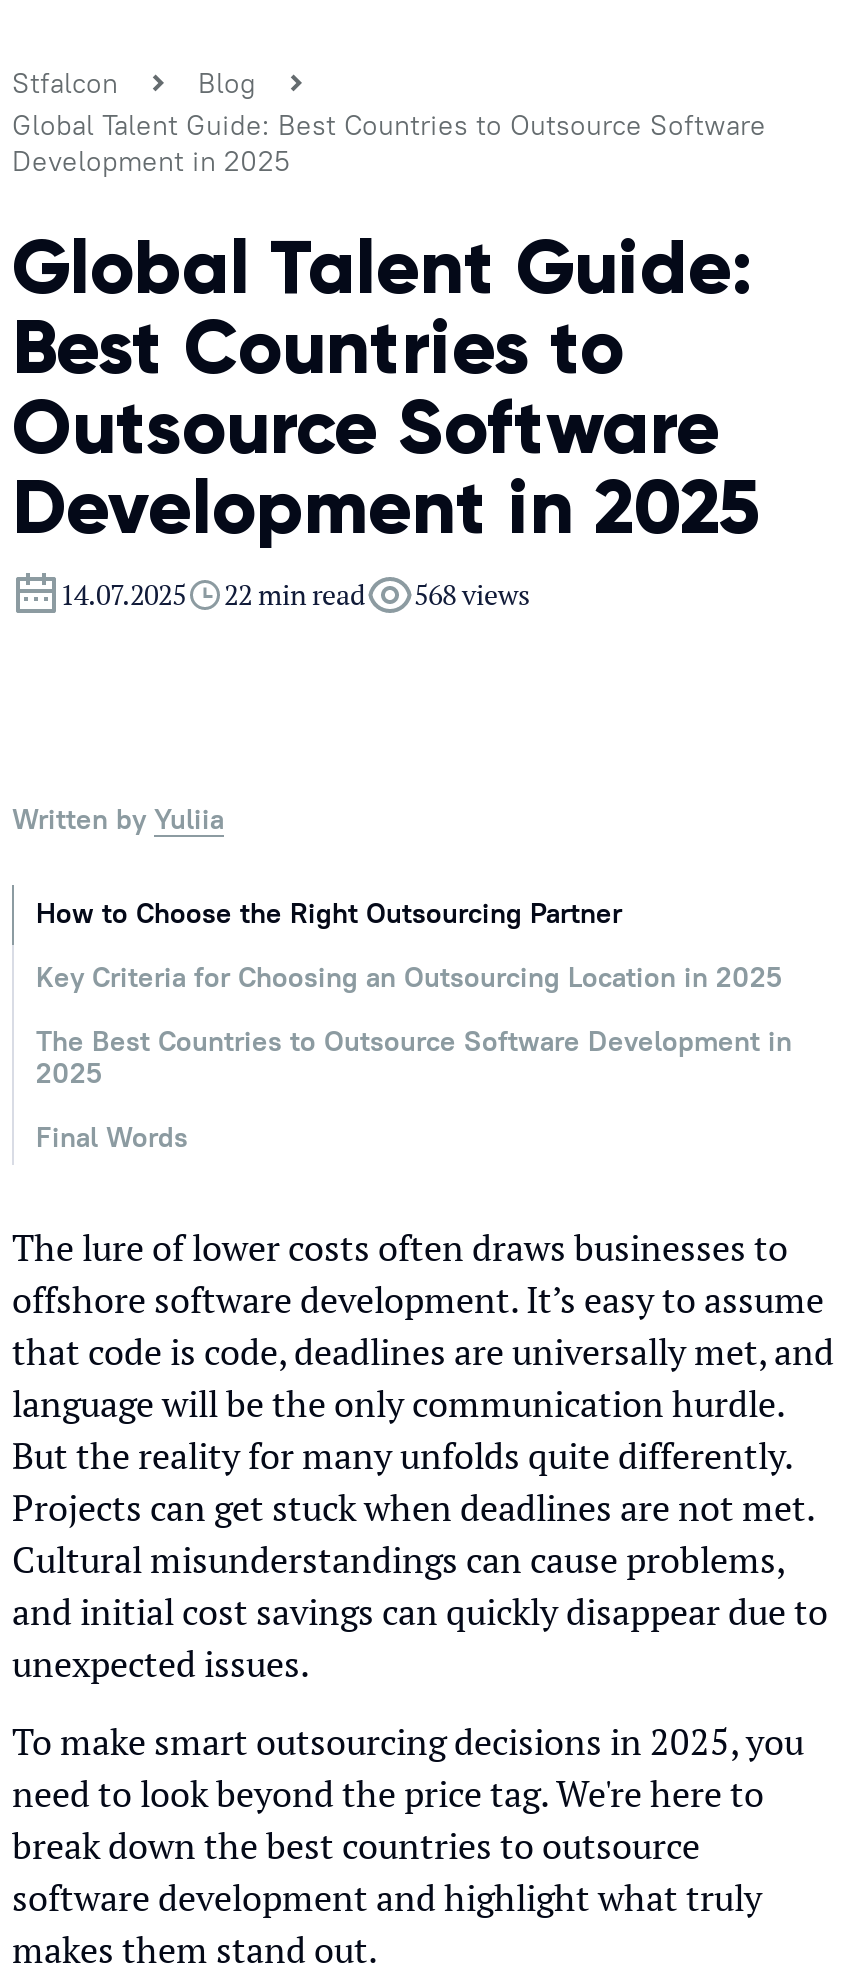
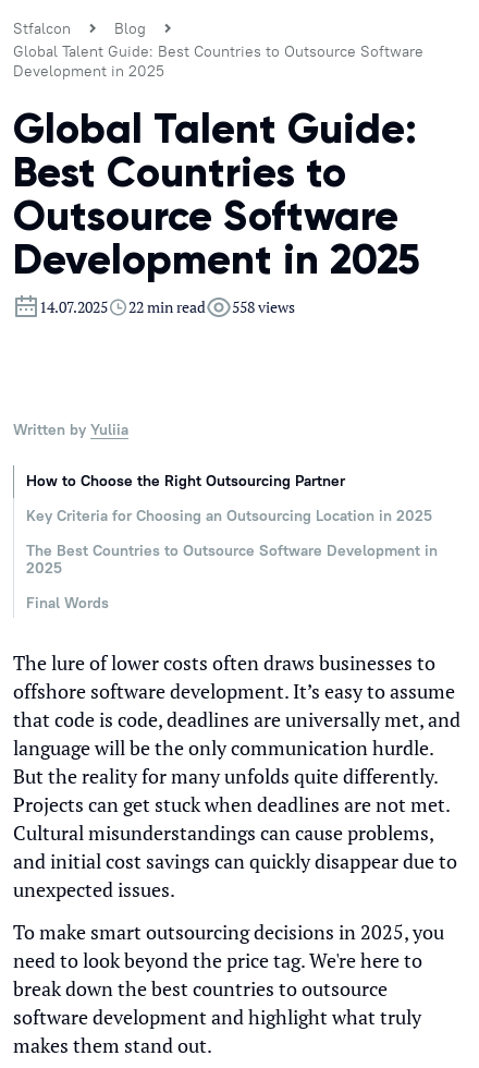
[60,575,530,613] 14.07.2025 22 min read 568 views -> [39,296,295,317] 14.07.2025 22 min read 558 views

